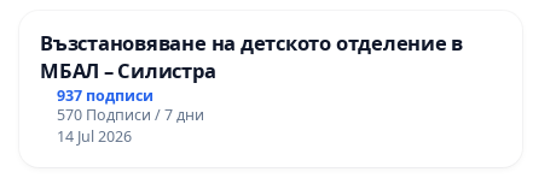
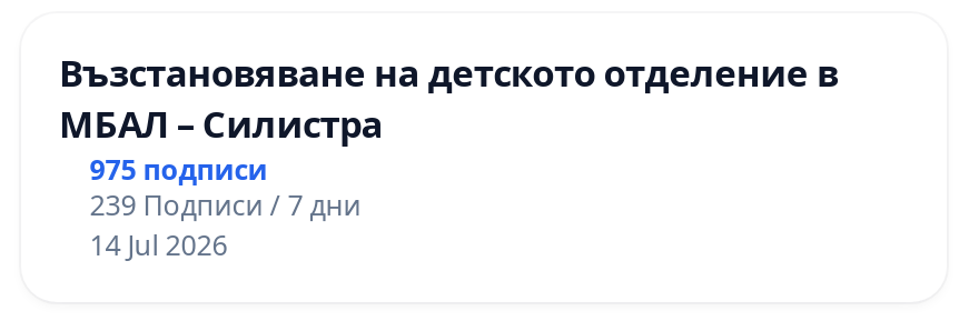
[57,86,153,106] 937 подписи -> [90,151,268,188] 975 подписи
[57,105,204,125] 570 Подписи / 7 дни -> [90,186,361,224] 239 Подписи / 7 дни

